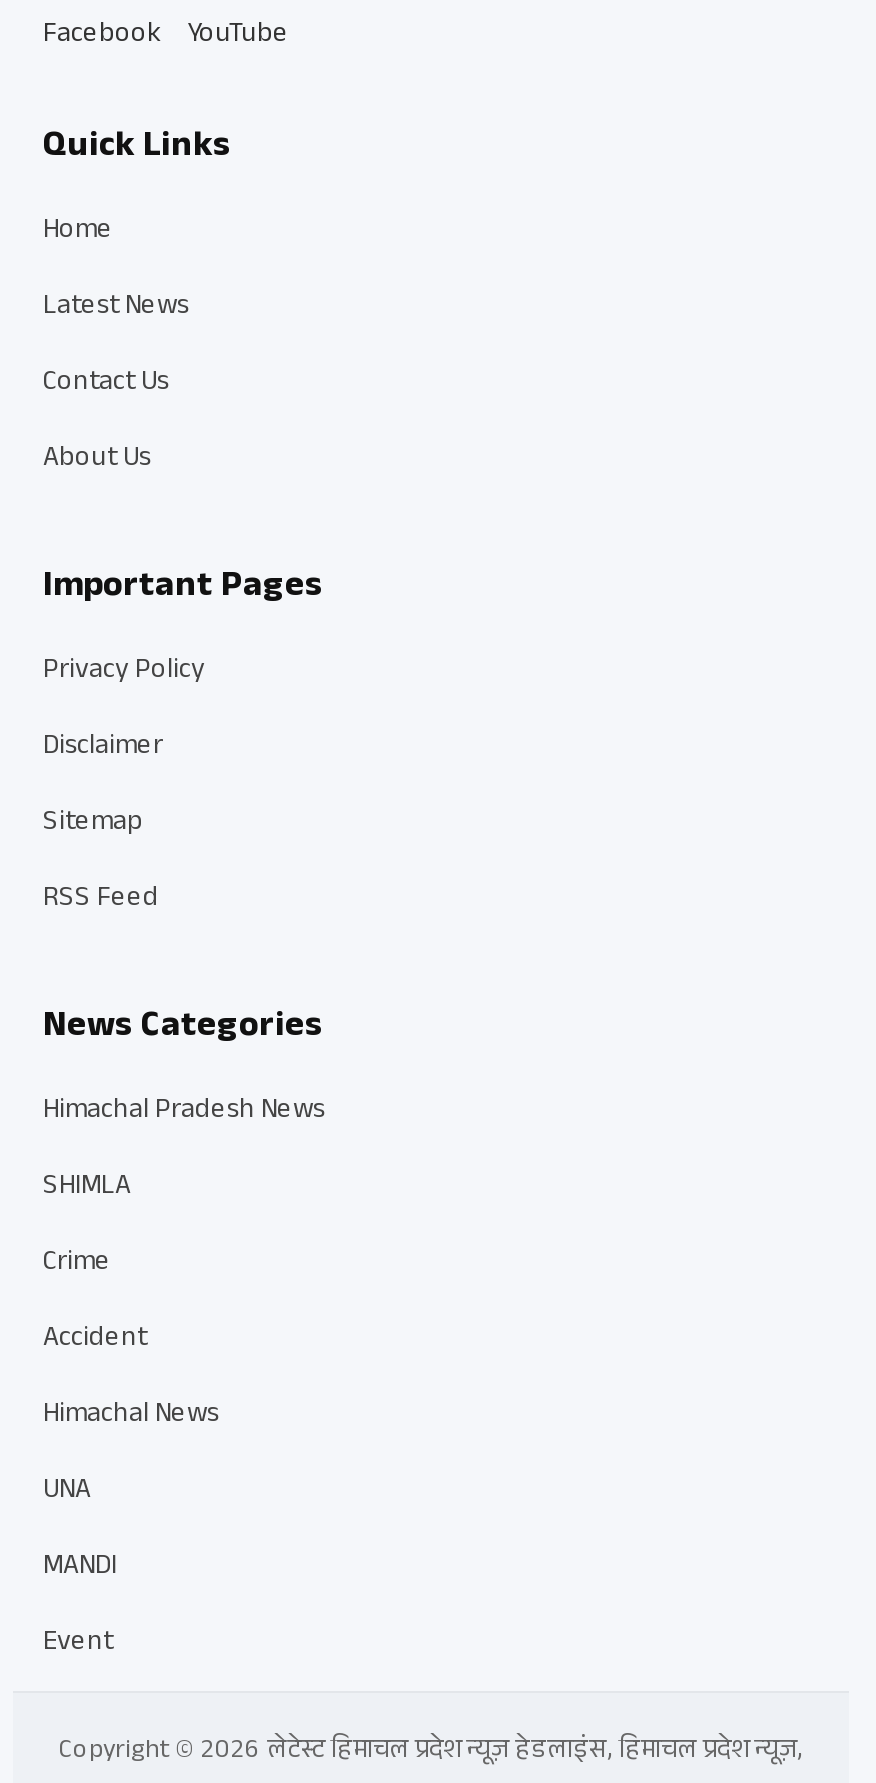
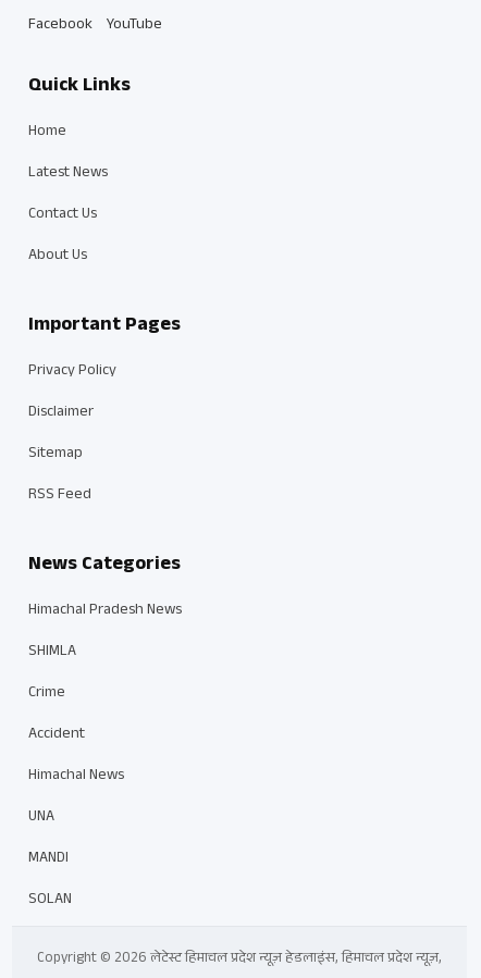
[43,1621,113,1669] Event -> [28,887,72,914] SOLAN

